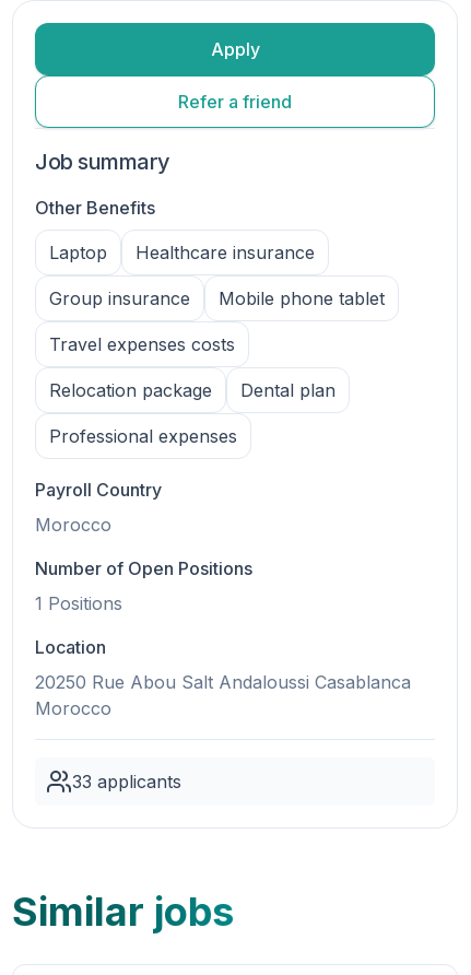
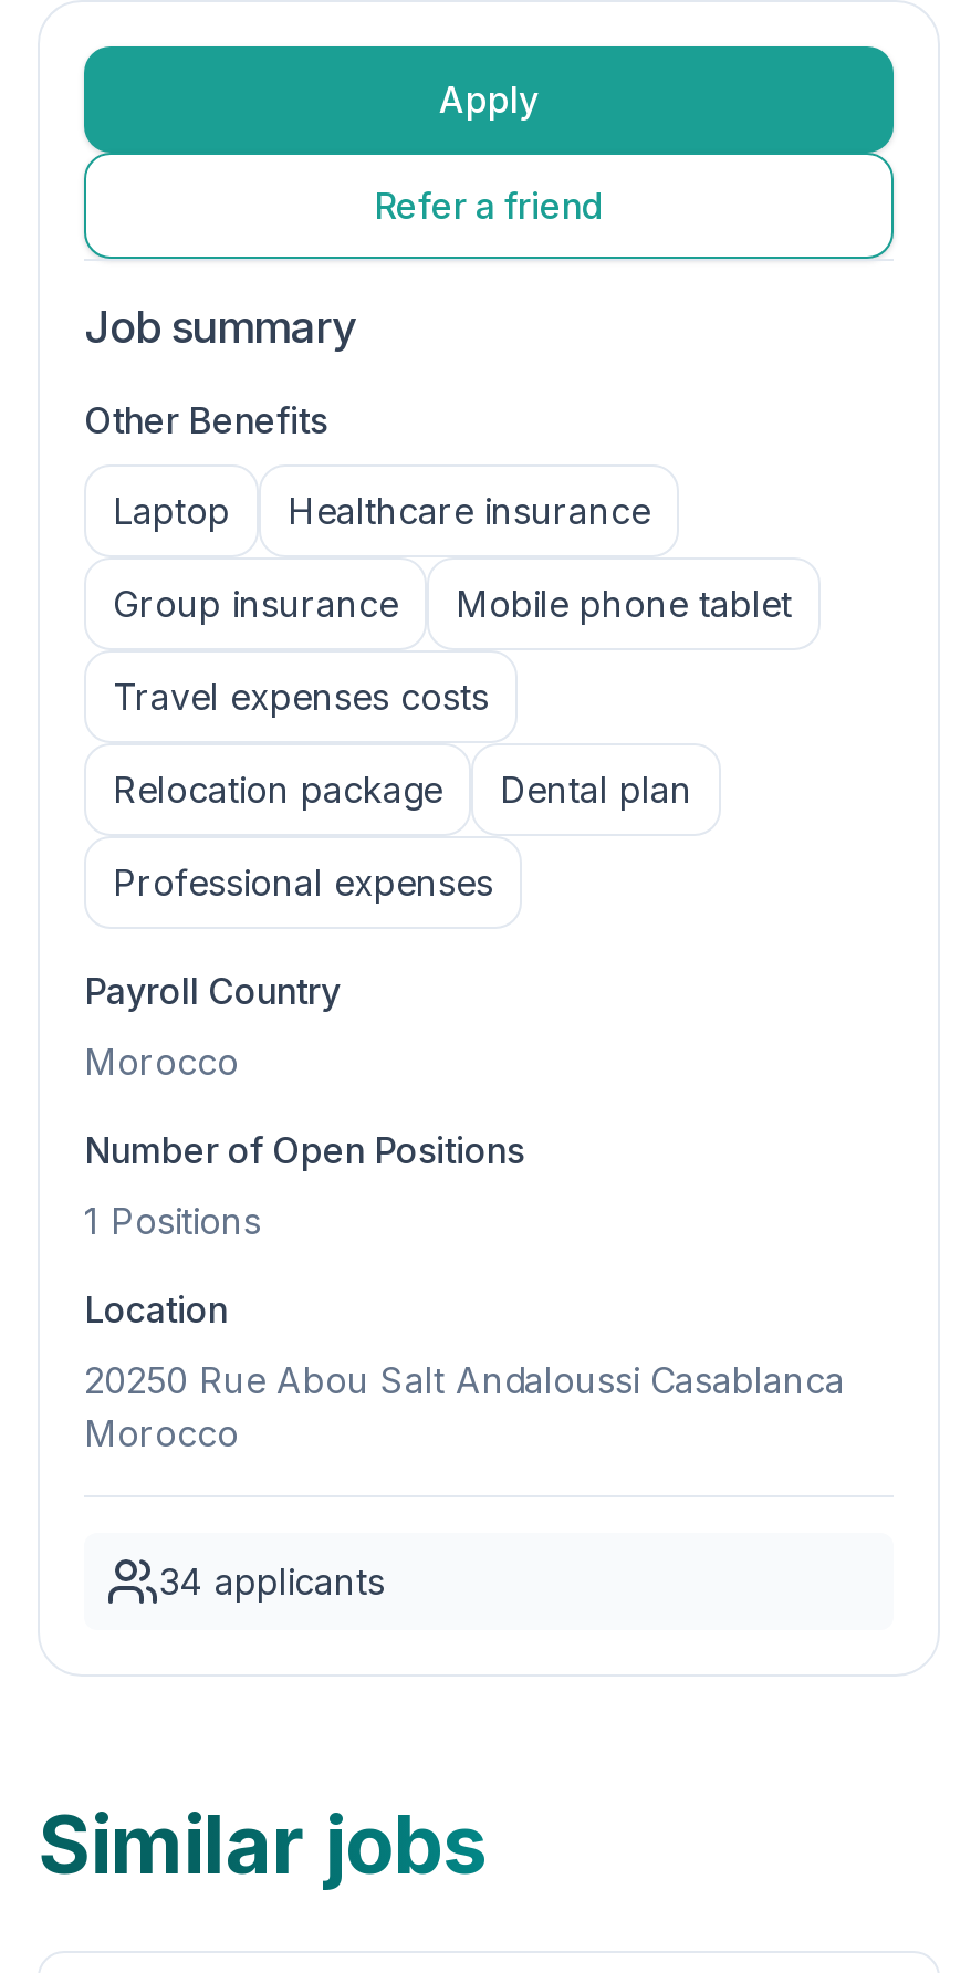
[72,771,181,792] 33 applicants -> [159,1559,385,1604] 34 applicants

